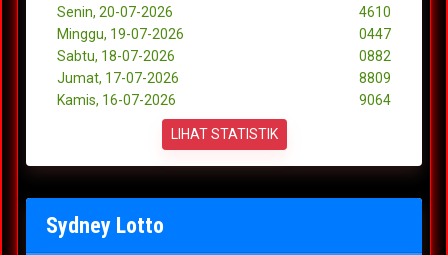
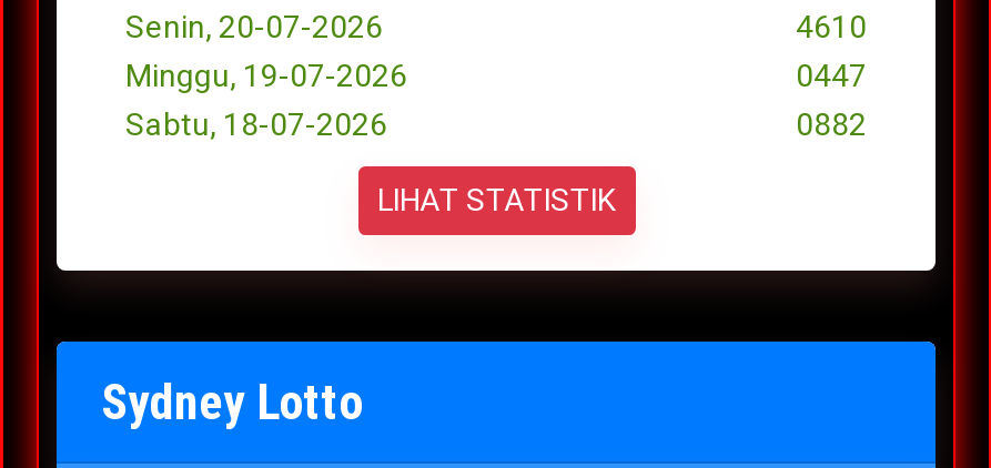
[57,70,391,108] Jumat, 17-07-2026 | 8809 | Kamis, 16-07-2026 | 9064 -> none

